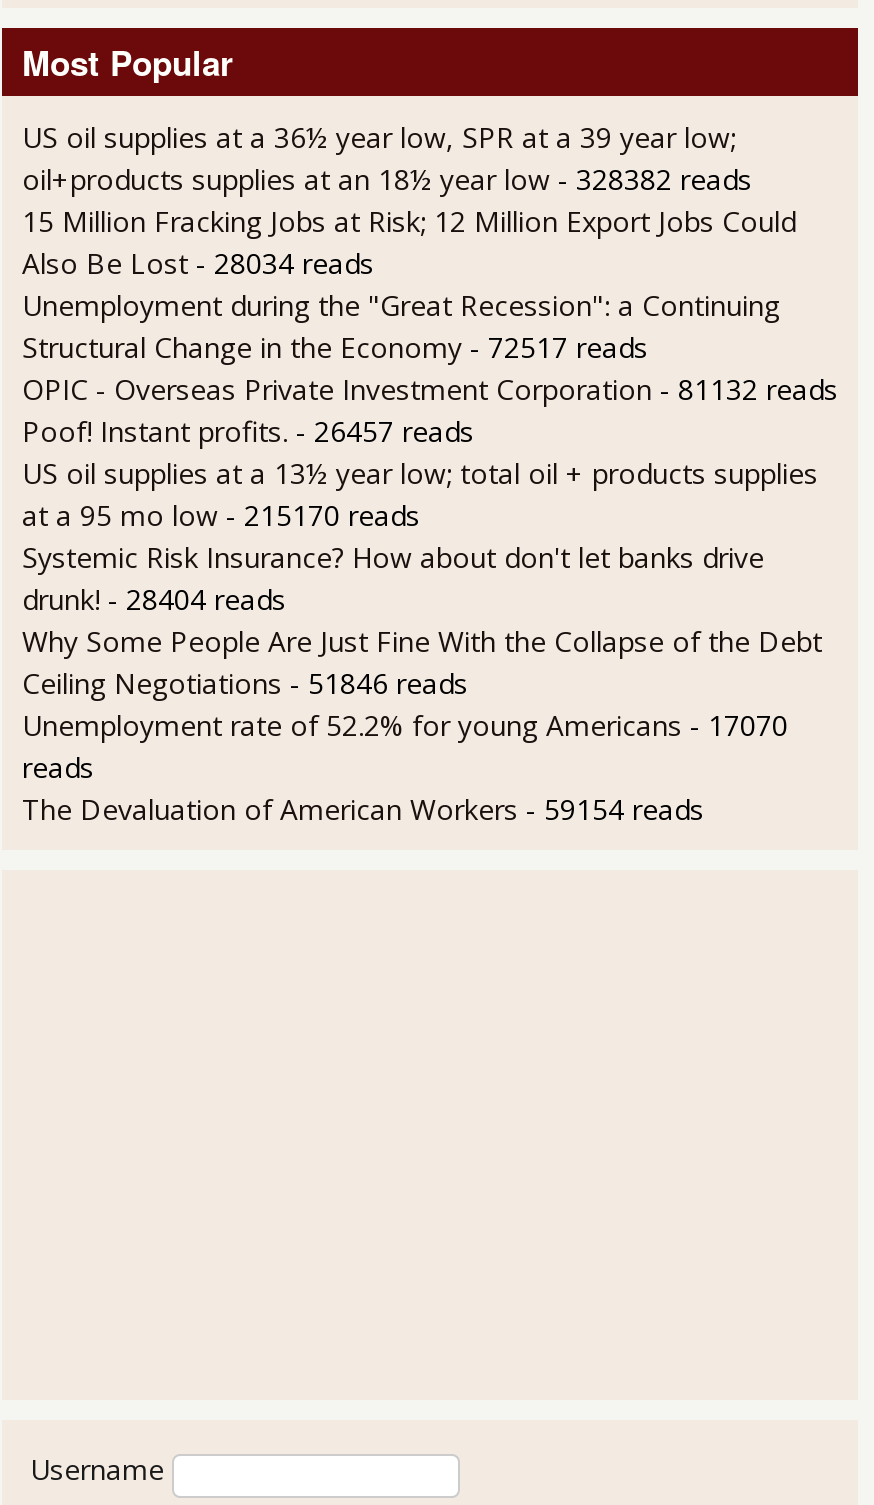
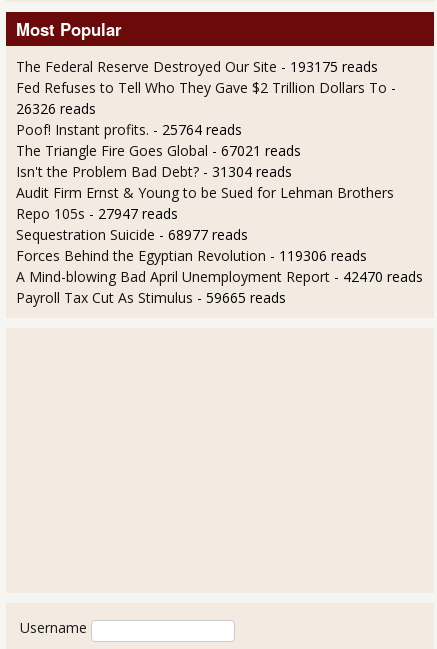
[22,117,838,827] US oil supplies at a 36½ year low, SPR at a 39 year low; | oil+products supplies at an 18½ year low - 328382 reads | 15 Million Fracking Jobs at Risk; 12 Million Export Jobs Could | Also Be Lost - 28034 reads | Unemployment during the "Great Recession": a Continuing | Structural Change in the Economy - 72517 reads | OPIC - Overseas Private Investment Corporation - 81132 reads | Poof! Instant profits. - 26457 reads | US oil supplies at a 13½ year low; total oil + products supplies | at a 95 mo low - 215170 reads | Systemic Risk Insurance? How about don't let banks drive | drunk! - 28404 reads | Why Some People Are Just Fine With the Collapse of the Debt | Ceiling Negotiations - 51846 reads | Unemployment rate of 52.2% for young Americans - 17070 | reads | The Devaluation of American Workers - 59154 reads -> [16,57,423,307] The Federal Reserve Destroyed Our Site - 193175 reads | Fed Refuses to Tell Who They Gave $2 Trillion Dollars To - | 26326 reads | Poof! Instant profits. - 25764 reads | The Triangle Fire Goes Global - 67021 reads | Isn't the Problem Bad Debt? - 31304 reads | Audit Firm Ernst & Young to be Sued for Lehman Brothers | Repo 105s - 27947 reads | Sequestration Suicide - 68977 reads | Forces Behind the Egyptian Revolution - 119306 reads | A Mind-blowing Bad April Unemployment Report - 42470 reads | Payroll Tax Cut As Stimulus - 59665 reads

